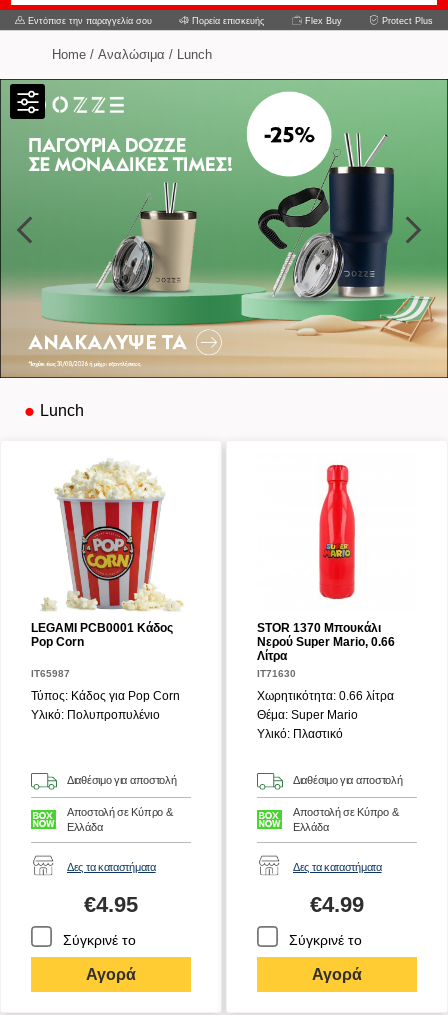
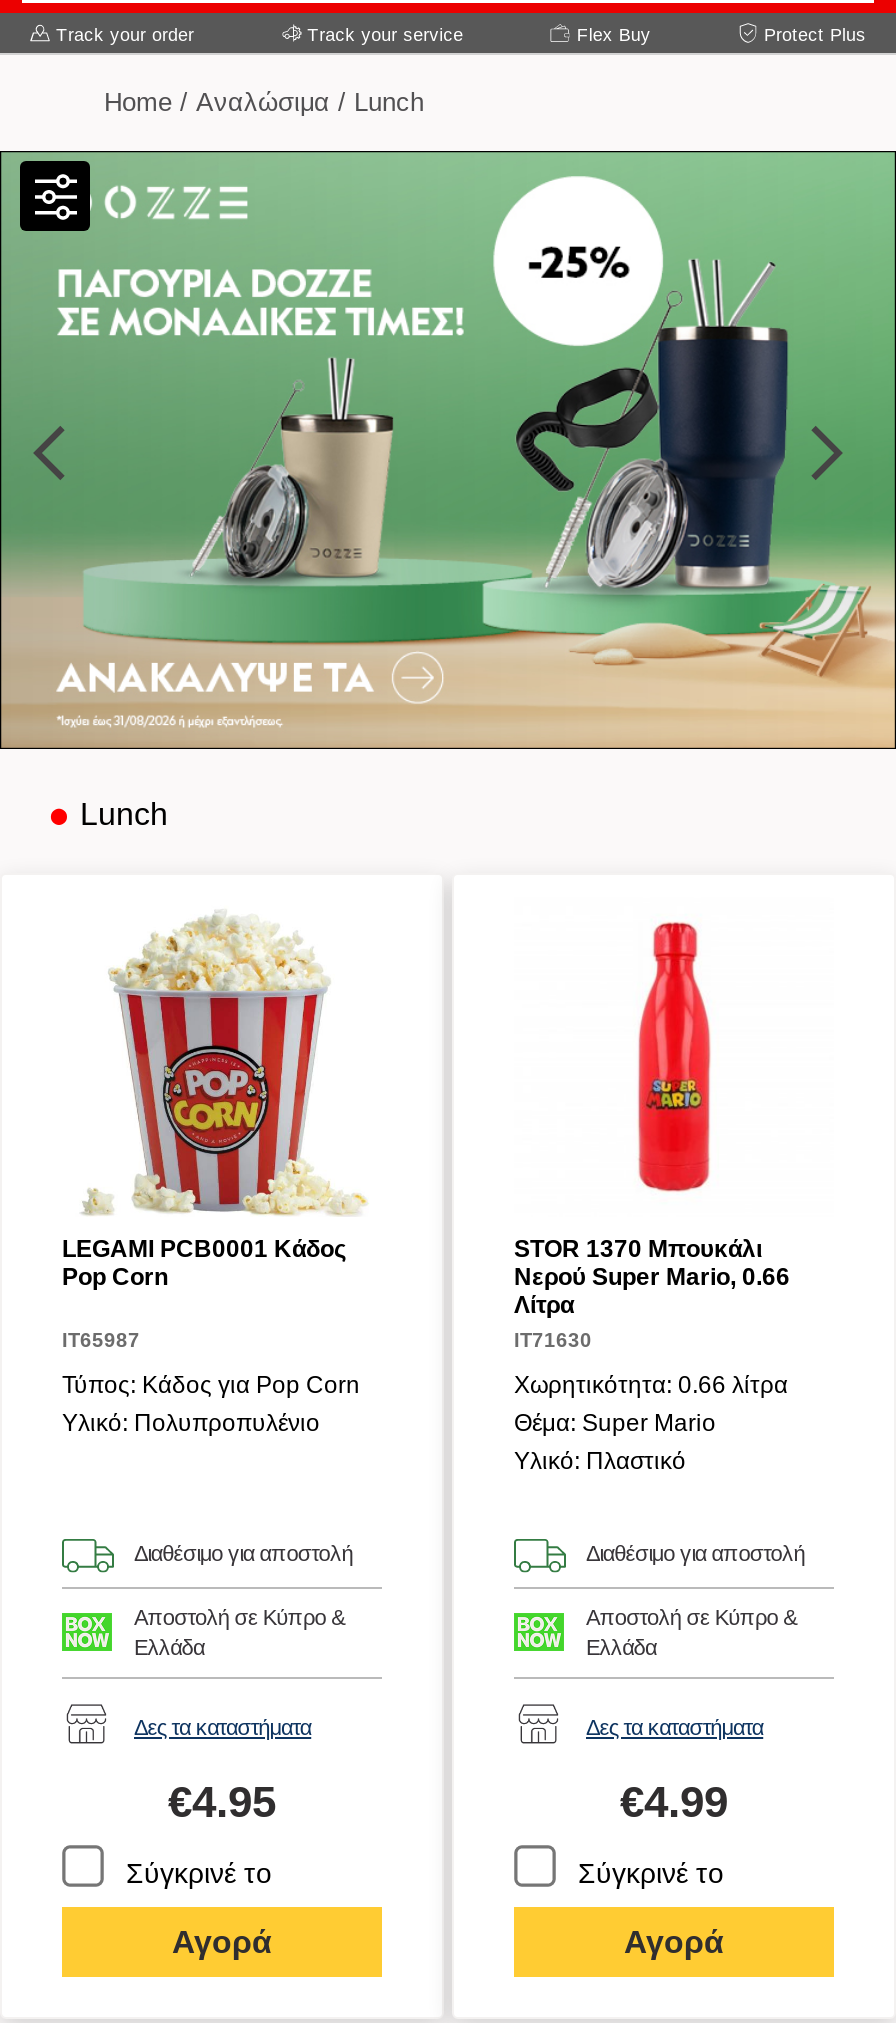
[28,16,264,26] Εντόπισε την παραγγελία σου | Πορεία επισκευής -> [56,25,463,45] Track your order | Track your service

